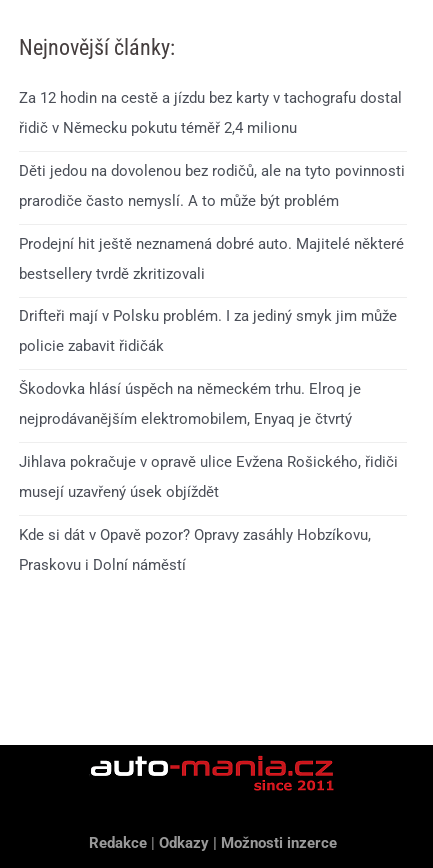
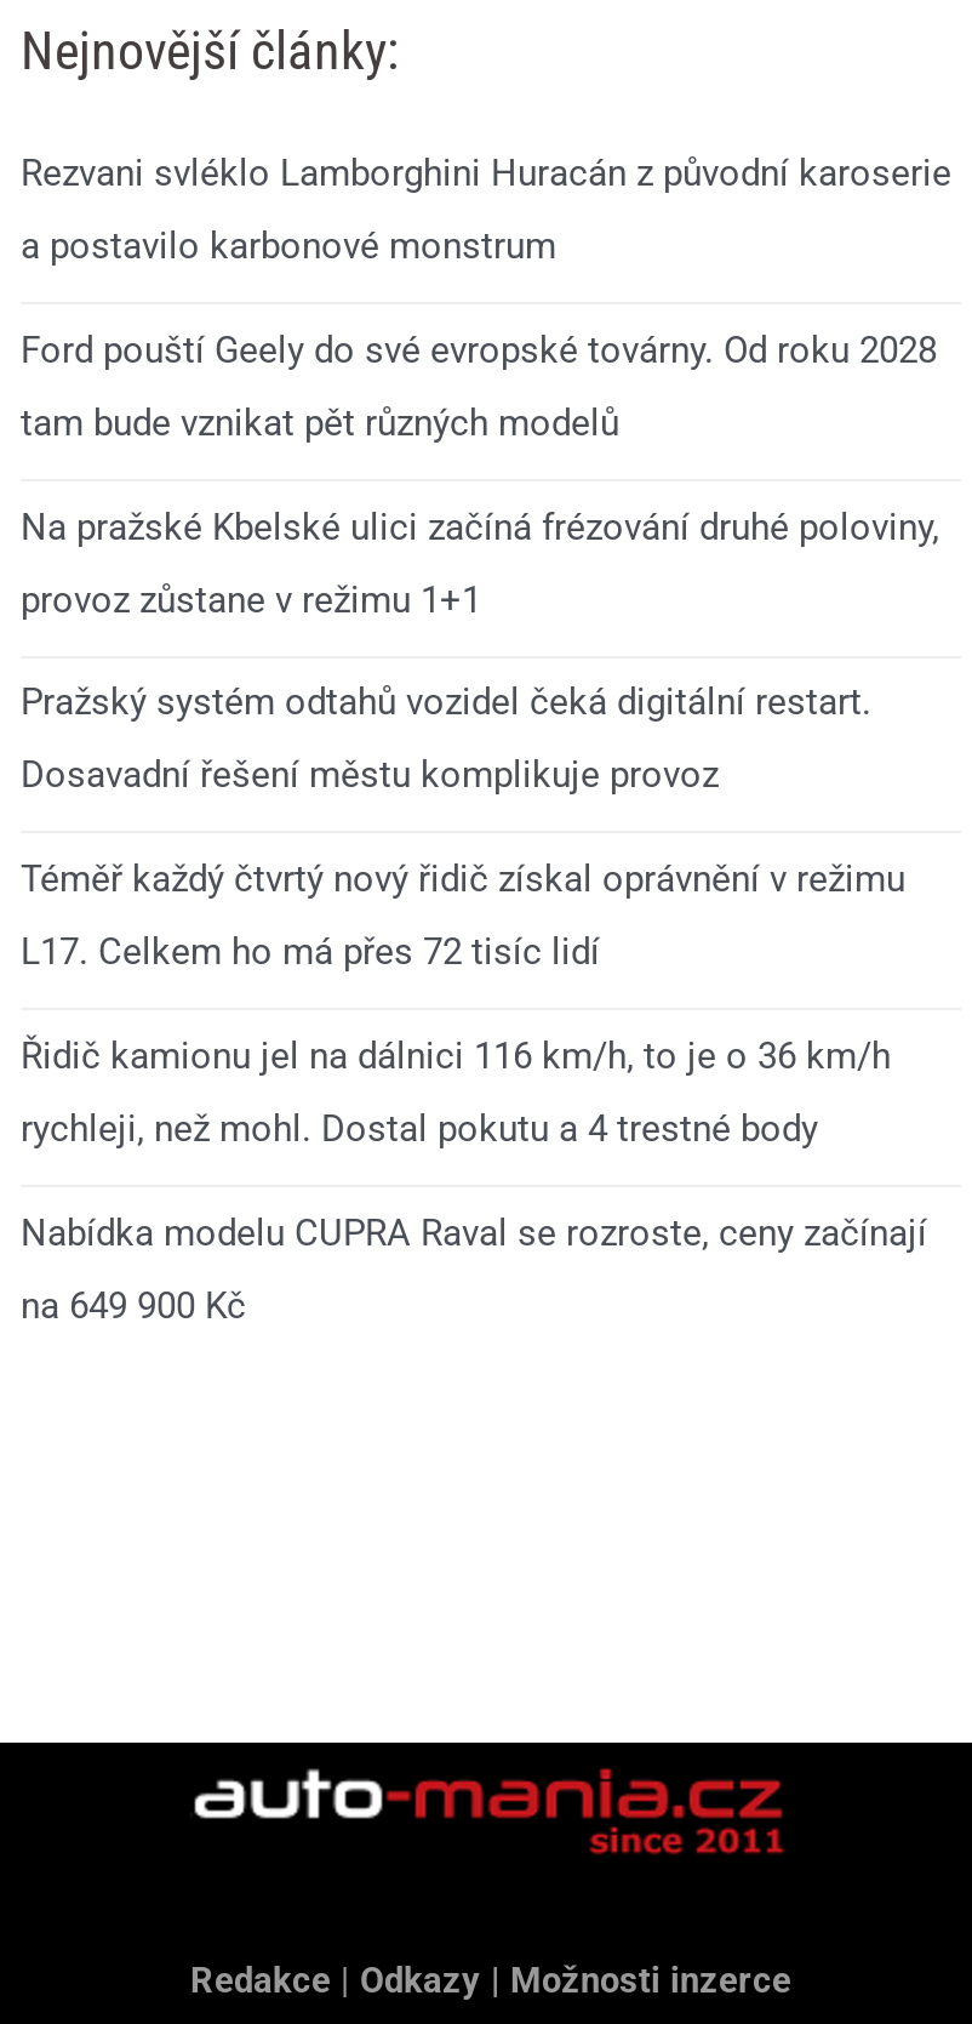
[19,89,402,107] Za 12 hodin na cestě a jízdu bez karty v tachografu dostal -> [21,152,951,195] Rezvani svléklo Lamborghini Huracán z původní karoserie
[19,119,297,137] řidič v Německu pokutu téměř 2,4 milionu -> [21,225,556,268] a postavilo karbonové monstrum
[19,162,405,180] Děti jedou na dovolenou bez rodičů, ale na tyto povinnosti -> [21,328,937,372] Ford pouští Geely do své evropské továrny. Od roku 2028
[19,192,339,210] prarodiče často nemyslí. A to může být problém -> [21,401,619,445] tam bude vznikat pět různých modelů
[19,235,404,253] Prodejní hit ještě neznamená dobré auto. Majitelé některé -> [21,505,939,548] Na pražské Kbelské ulici začíná frézování druhé poloviny,
[19,265,205,283] bestsellery tvrdě zkritizovali -> [21,577,481,621] provoz zůstane v režimu 1+1
[19,307,397,325] Drifteři mají v Polsku problém. I za jediný smyk jim může -> [21,681,871,725] Pražský systém odtahů vozidel čeká digitální restart.
[19,337,164,355] policie zabavit řidičák -> [21,754,719,797] Dosavadní řešení městu komplikuje provoz
[19,380,361,398] Škodovka hlásí úspěch na německém trhu. Elroq je -> [21,858,905,901] Téměř každý čtvrtý nový řidič získal oprávnění v režimu
[19,410,352,428] nejprodávanějším elektromobilem, Enyaq je čtvrtý -> [21,930,600,974] L17. Celkem ho má přes 72 tisíc lidí
[19,453,398,471] Jihlava pokračuje v opravě ulice Evžena Rošického, řidiči -> [21,1034,891,1078] Řidič kamionu jel na dálnici 116 km/h, to je o 36 km/h
[19,483,219,501] musejí uzavřený úsek objíždět -> [21,1107,818,1150] rychleji, než mohl. Dostal pokutu a 4 trestné body
[19,526,371,544] Kde si dát v Opavě pozor? Opravy zasáhly Hobzíkovu, -> [21,1211,927,1254] Nabídka modelu CUPRA Raval se rozroste, ceny začínají
[19,556,186,574] Praskovu i Dolní náměstí -> [21,1283,246,1327] na 649 900 Kč

